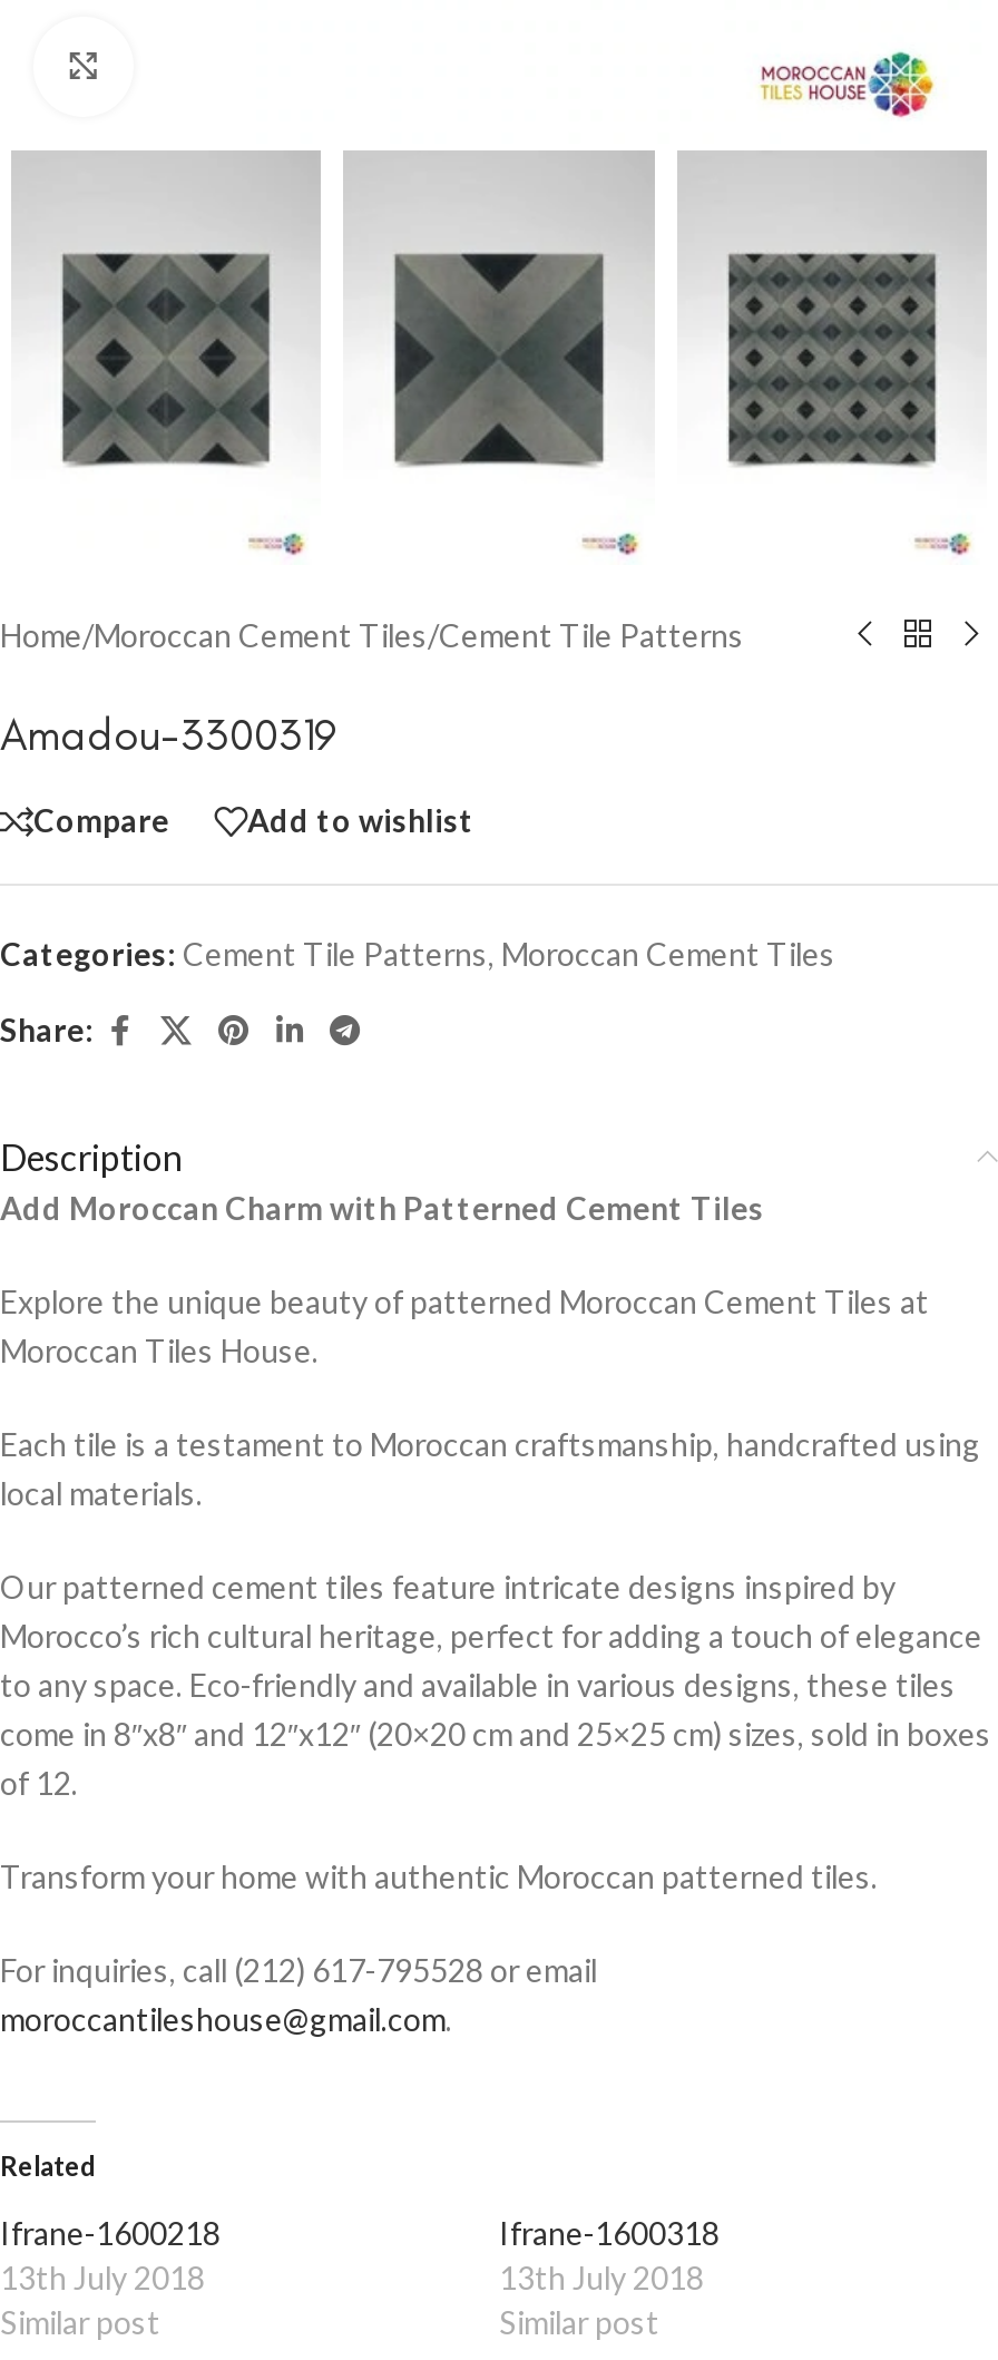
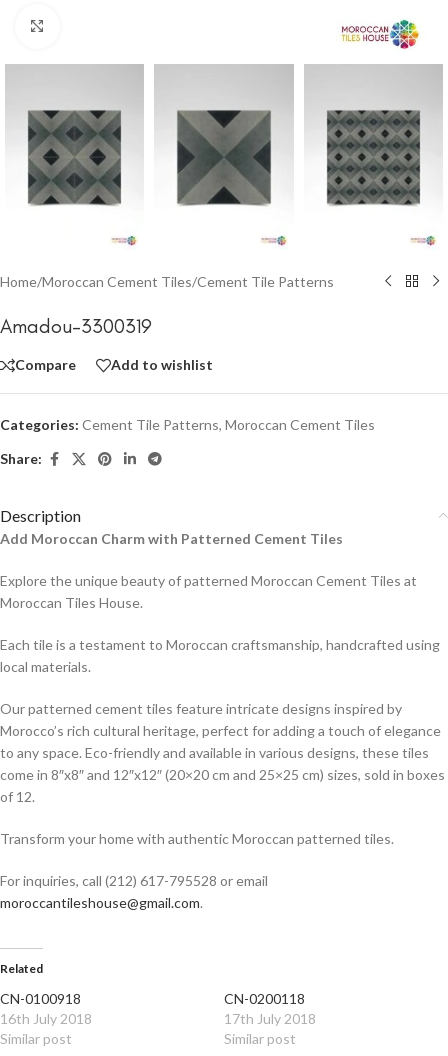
[0,2213,221,2296] Ifrane-1600218 | 13th July 2018 -> [0,990,92,1027] CN-0100918 | 16th July 2018
[499,2213,720,2296] Ifrane-1600318 | 13th July 2018 -> [224,990,316,1027] CN-0200118 | 17th July 2018

